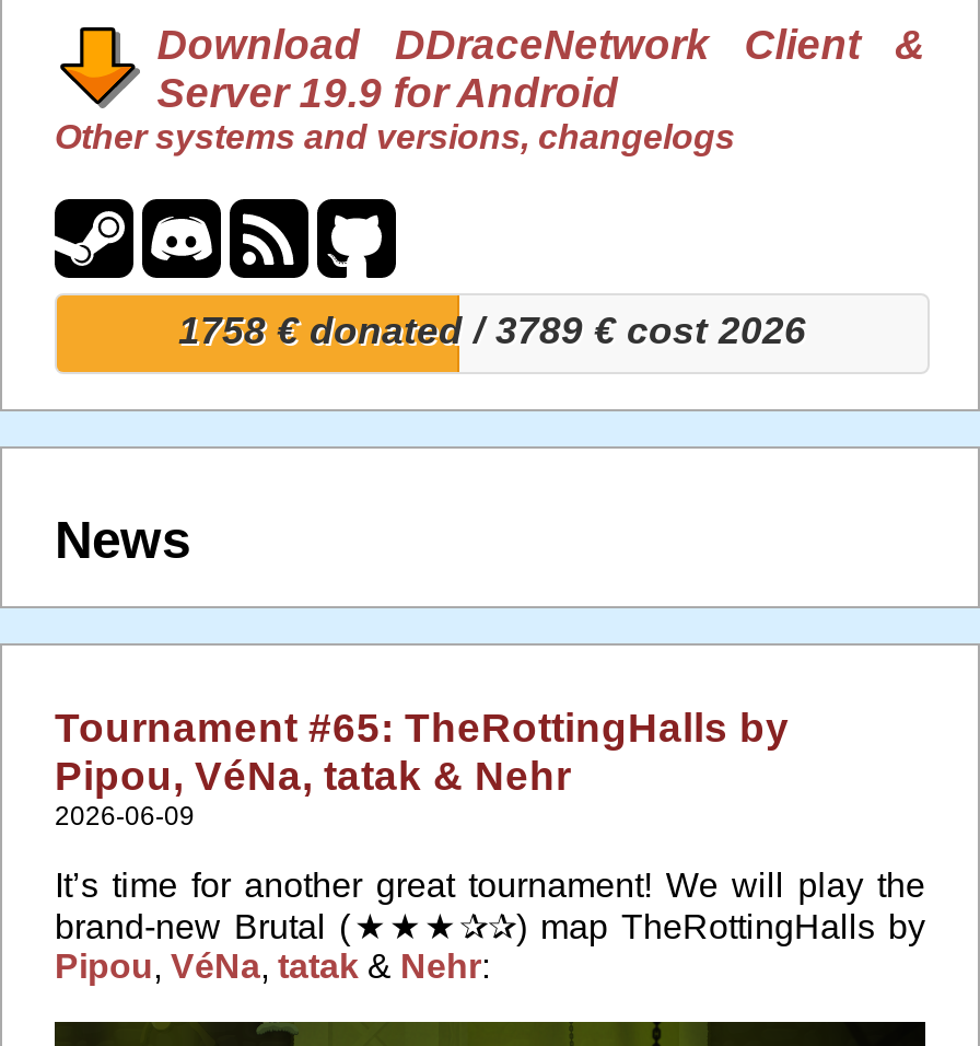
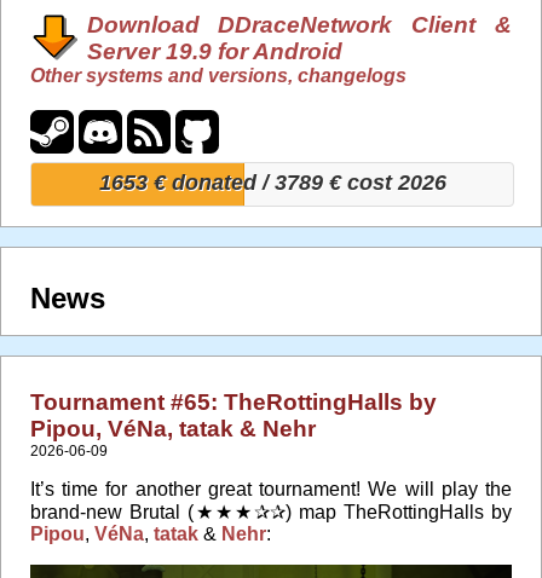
[178,309,806,353] 1758 € donated / 3789 € cost 2026 -> [99,171,446,195] 1653 € donated / 3789 € cost 2026

